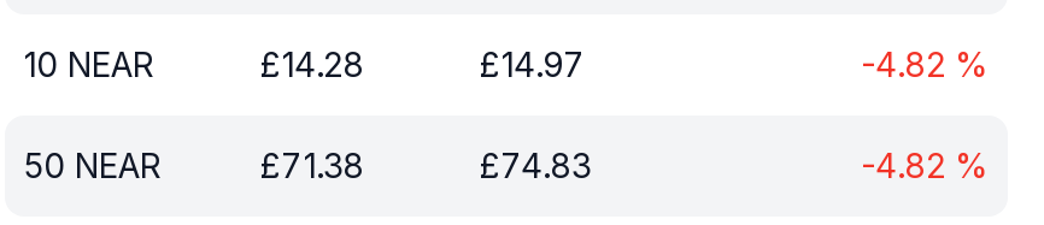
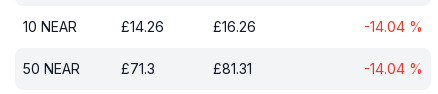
[260,43,364,84] £14.28 -> [121,18,164,35] £14.26
[480,43,586,84] £14.97 -> [213,18,256,35] £16.26
[861,43,989,84] -4.82% -> [364,18,423,35] -14.04%
[260,144,364,185] £71.38 -> [121,60,155,77] £71.3
[480,144,591,185] £74.83 -> [213,60,252,77] £81.31
[861,144,989,185] -4.82% -> [364,60,423,77] -14.04%

